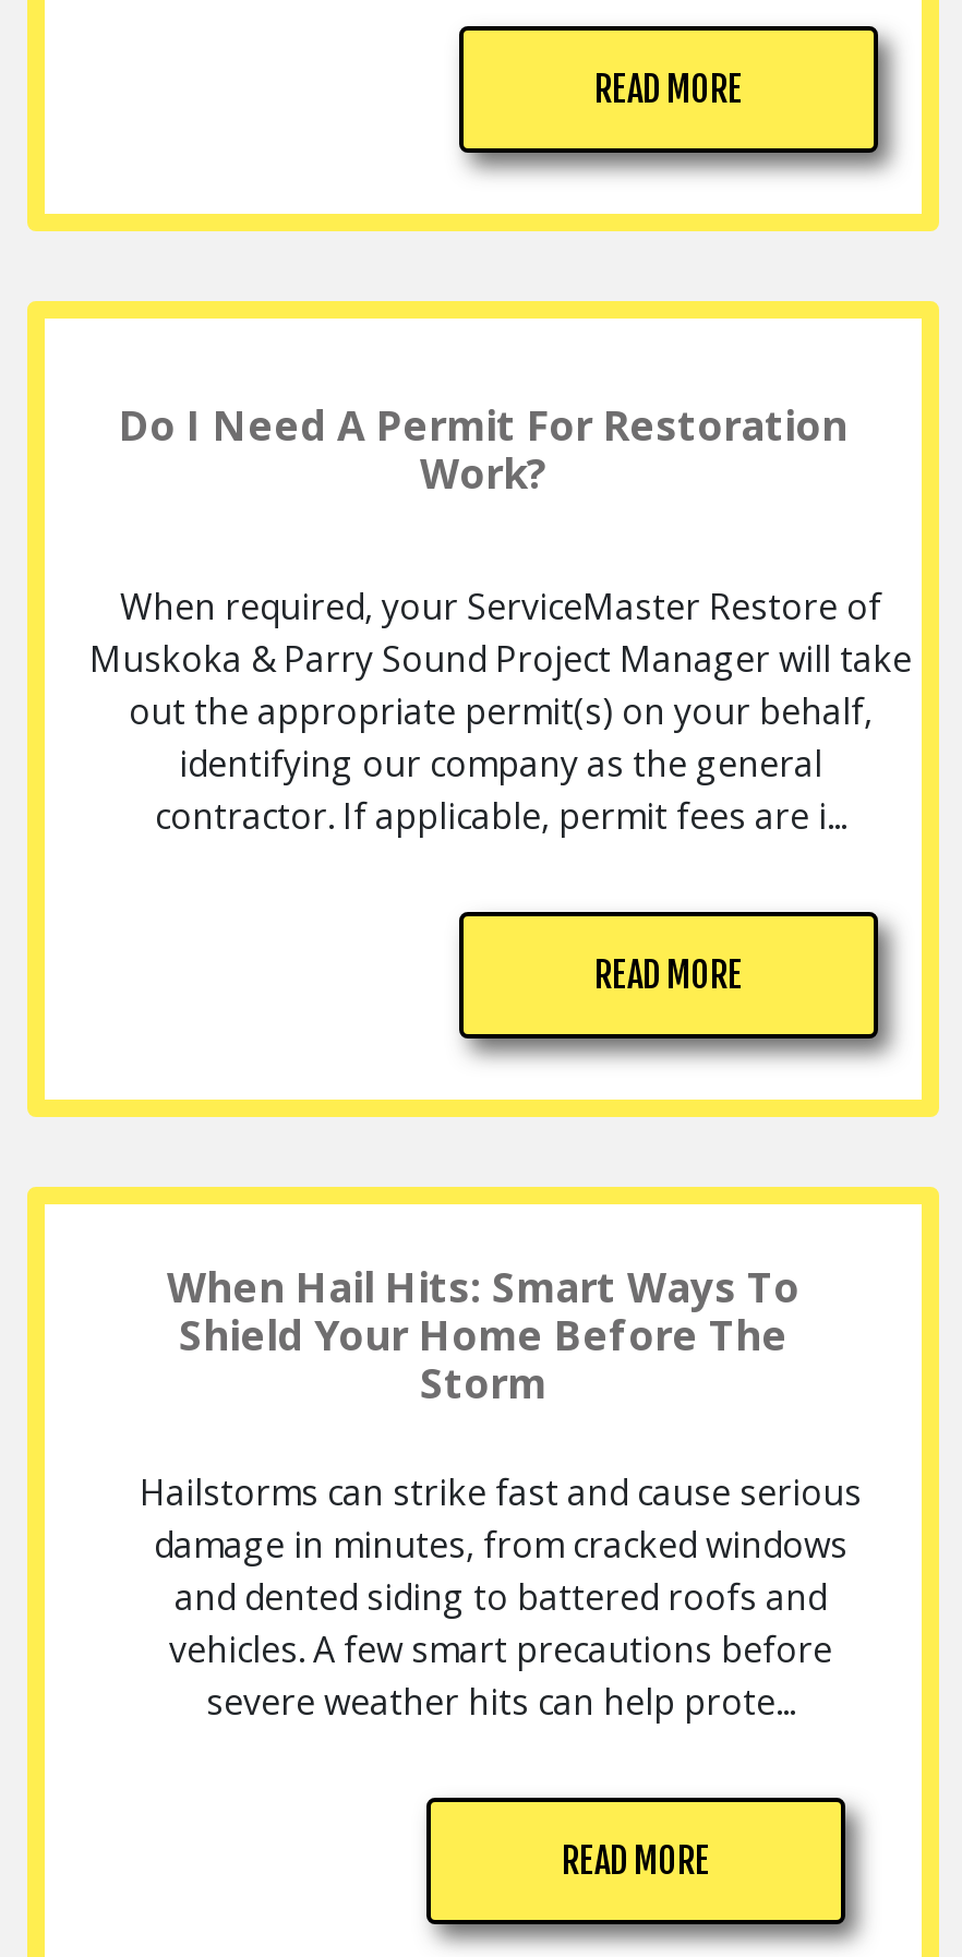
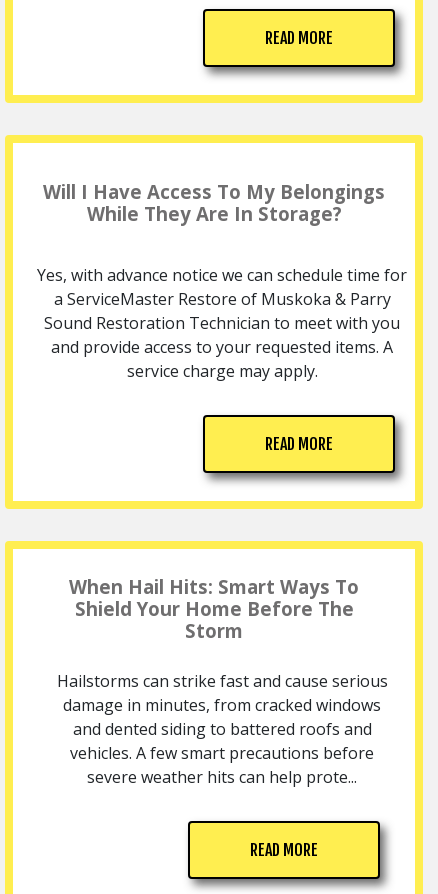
[119,397,847,500] Do I Need A Permit For Restoration | Work? -> [43,179,385,226] Will I Have Access To My Belongings | While They Are In Storage?
[89,583,912,840] When required, your ServiceMaster Restore of | Muskoka & Parry Sound Project Manager will take | out the appropriate permit(s) on your behalf, | identifying our company as the general | contractor. If applicable, permit fees are i... -> [37,264,407,382] Yes, with advance notice we can schedule time for | a ServiceMaster Restore of Muskoka & Parry | Sound Restoration Technician to meet with you | and provide access to your requested items. A | service charge may apply.

